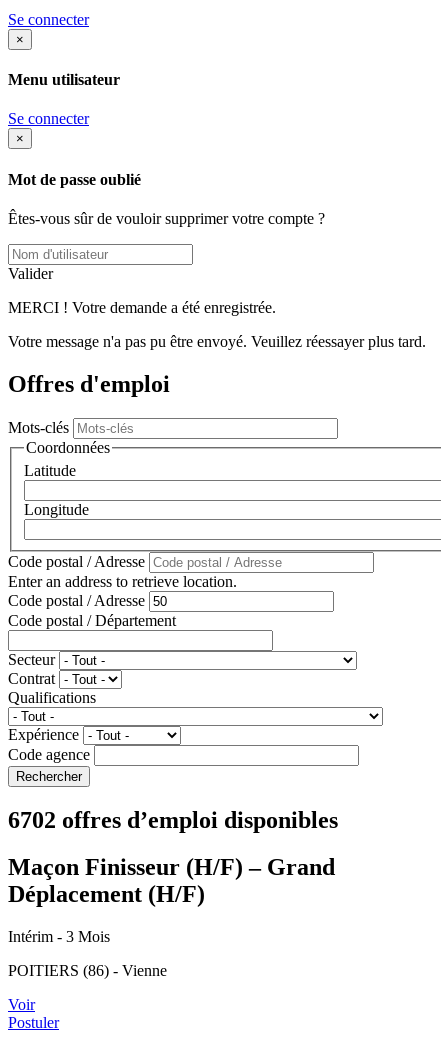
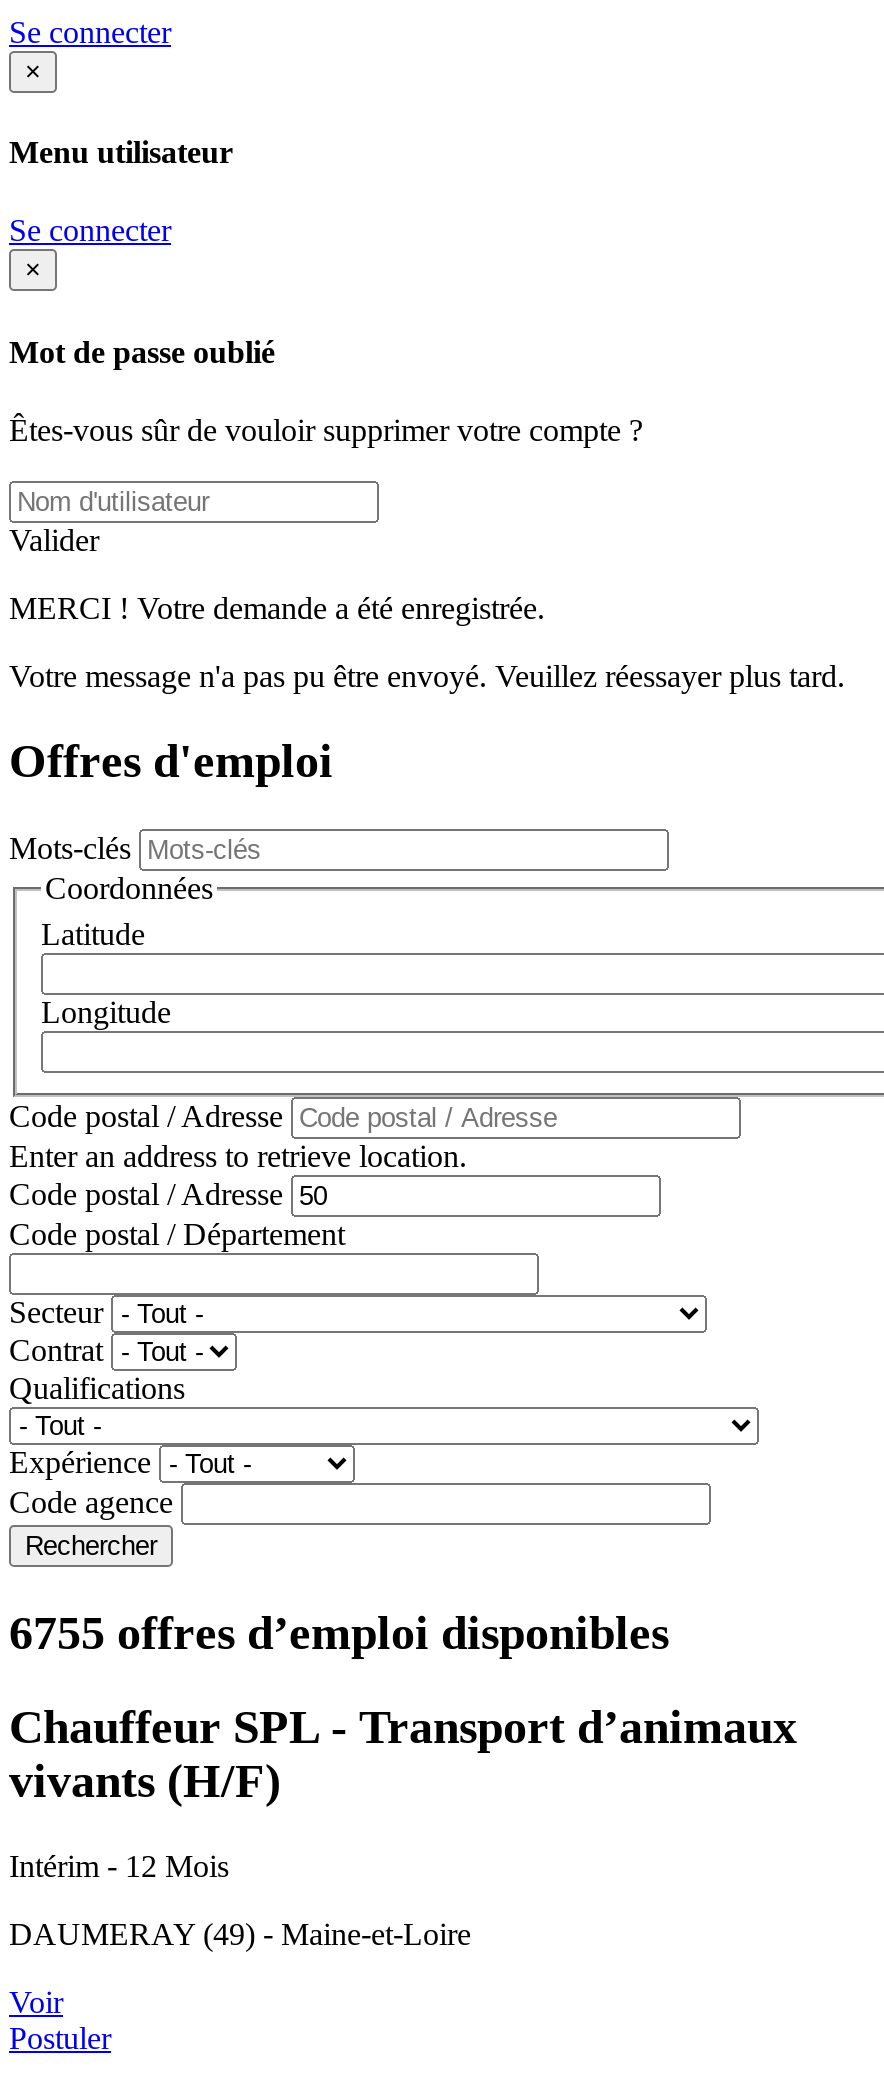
[8,807,338,833] 6702 offres d’emploi disponibles -> [9,1607,669,1659] 6755 offres d’emploi disponibles
[8,854,335,907] Maçon Finisseur (H/F) – Grand | Déplacement (H/F) -> [9,1701,797,1807] Chauffeur SPL - Transport d’animaux | vivants (H/F)
[8,928,110,945] Intérim - 3 Mois -> [9,1849,229,1883] Intérim - 12 Mois
[8,962,167,979] POITIERS (86) - Vienne -> [9,1917,471,1951] DAUMERAY (49) - Maine-et-Loire

